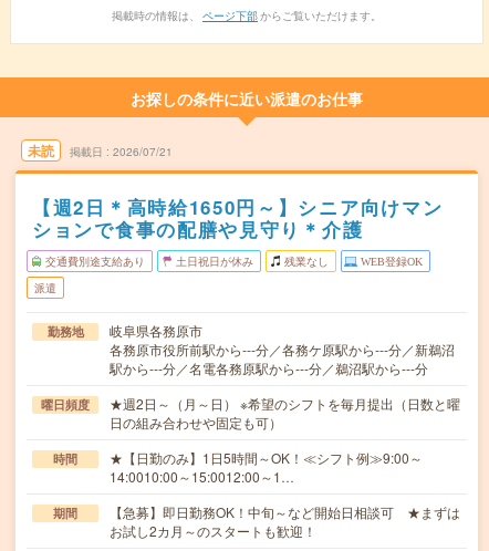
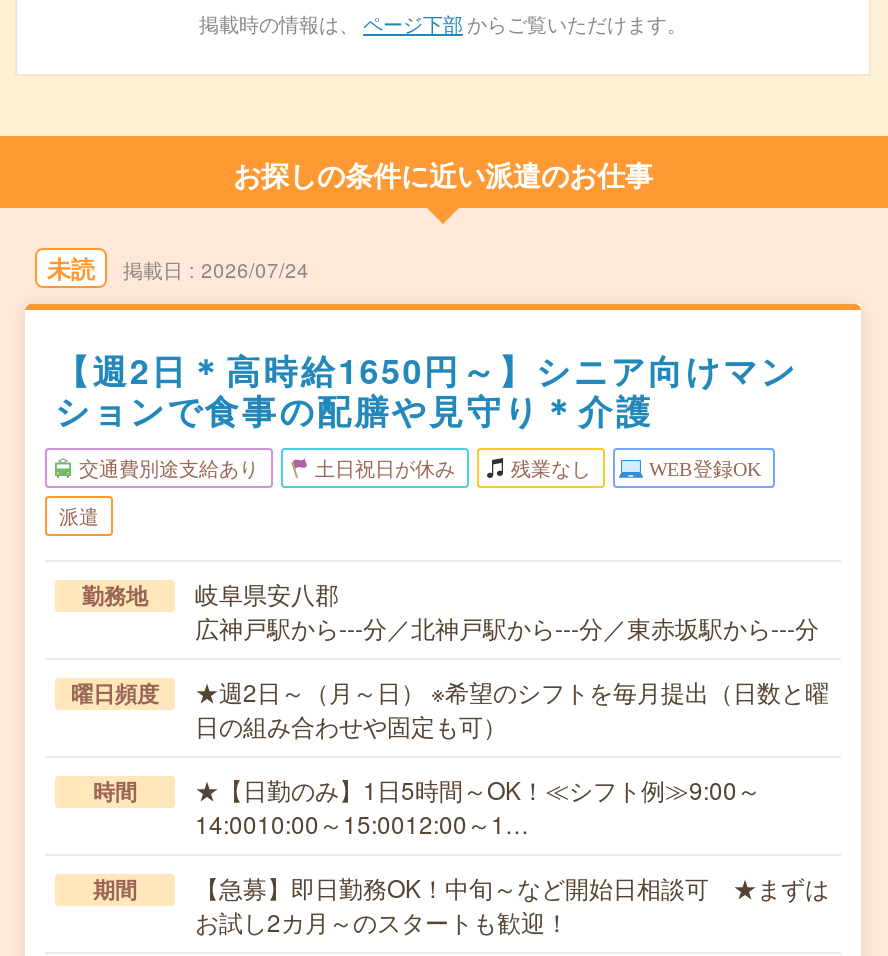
[113,144,173,159] 2026/07/21 -> [201,256,309,284] 2026/07/24
[110,321,455,377] 岐阜県各務原市 | 各務原市役所前駅から---分／各務ケ原駅から---分／新鵜沼 | 駅から---分／名電各務原駅から---分／鵜沼駅から---分 -> [195,576,819,644] 岐阜県安八郡 | 広神戸駅から---分／北神戸駅から---分／東赤坂駅から---分

